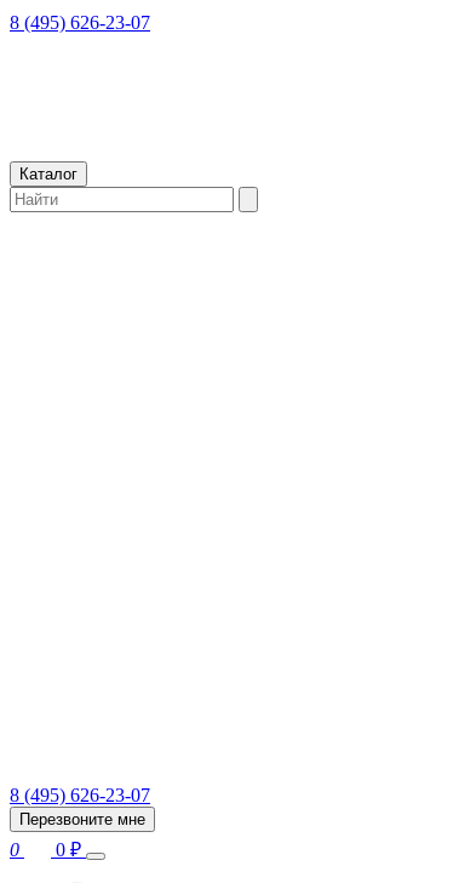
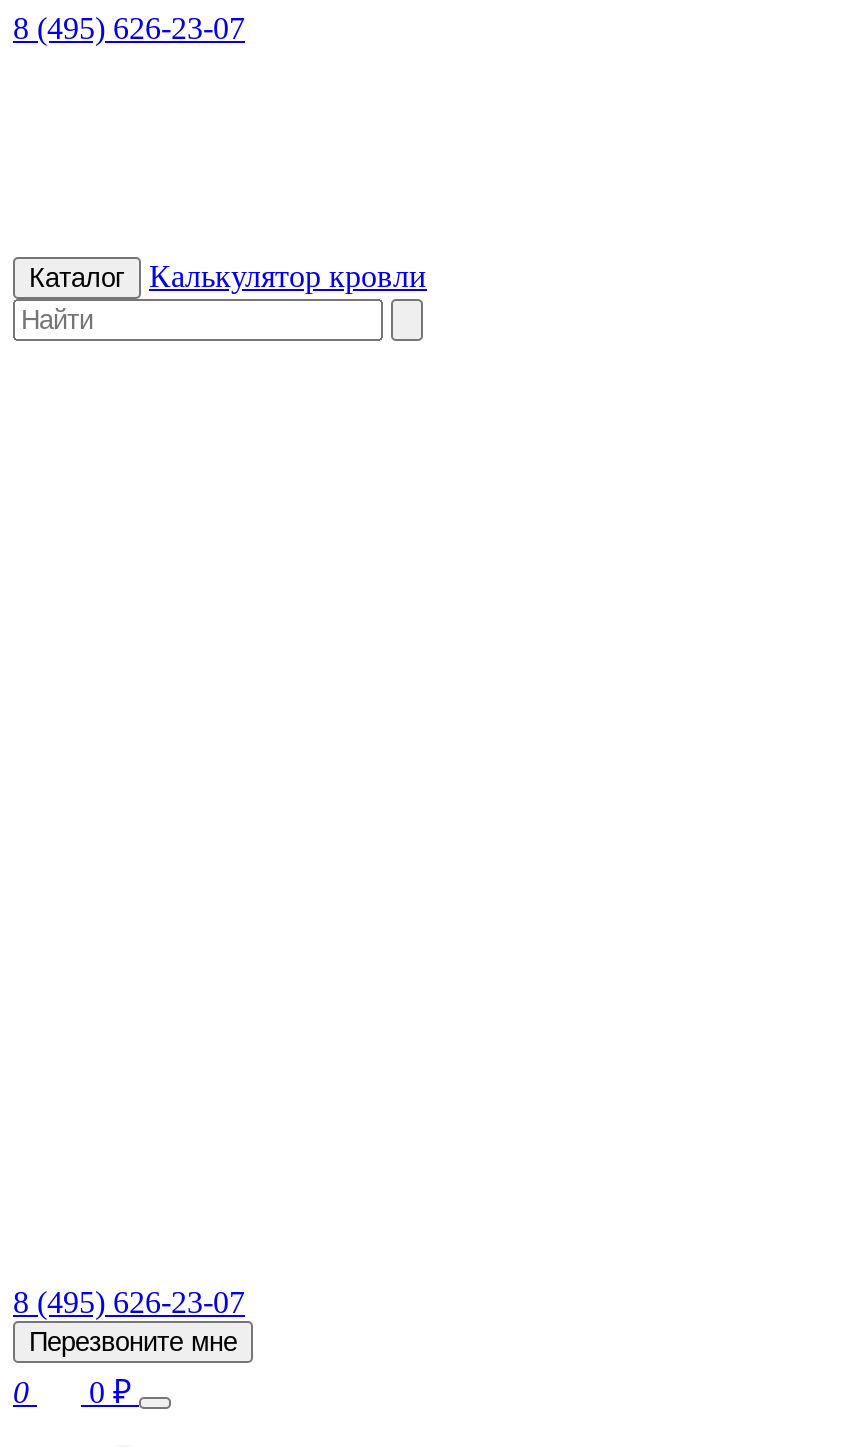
none -> [149,259,427,293] Калькулятор кровли

